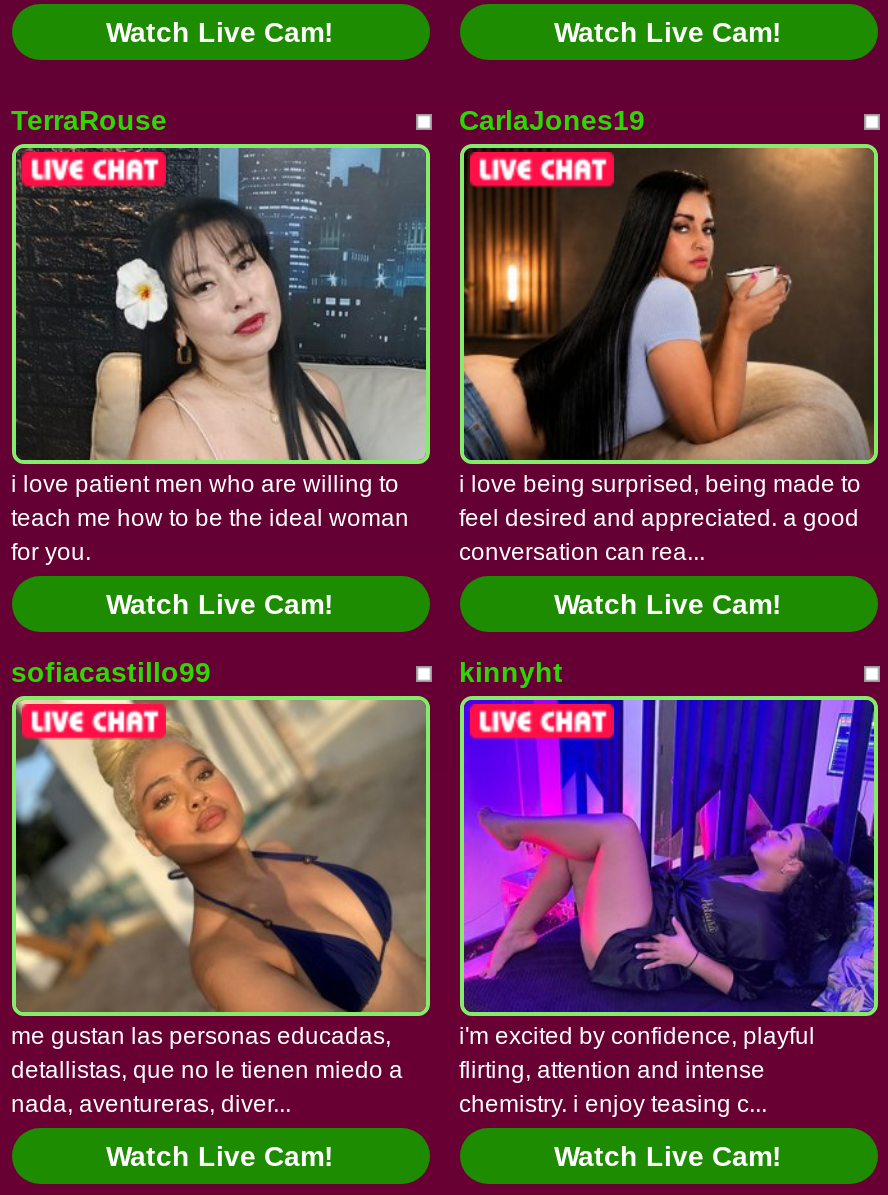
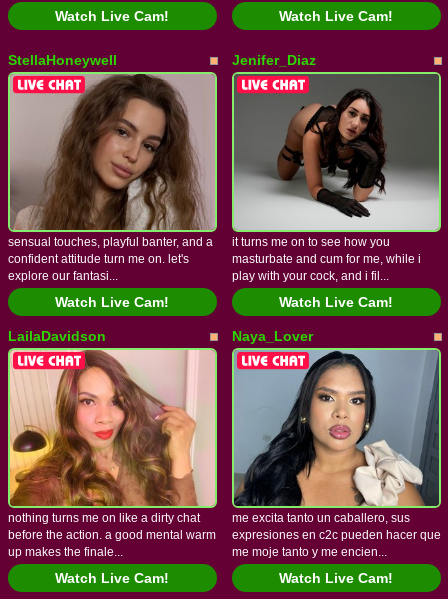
[11,104,167,136] TerraRouse -> [7,52,116,68] StellaHoneywell
[459,104,645,136] CarlaJones19 -> [231,52,315,68] Jenifer_Diaz
[11,146,426,566] [image] | i love patient men who are willing to | teach me how to be the ideal woman | for you. -> [7,74,216,283] [image] | sensual touches, playful banter, and a | confident attitude turn me on. let's | explore our fantasi...
[459,146,874,566] [image] | i love being surprised, being made to | feel desired and appreciated. a good | conversation can rea... -> [231,74,440,283] [image] | it turns me on to see how you | masturbate and cum for me, while i | play with your cock, and i fil...
[11,656,211,688] sofiacastillo99 -> [7,328,105,344] LailaDavidson
[459,656,563,688] kinnyht -> [231,328,312,344] Naya_Lover
[11,700,426,1118] [image] | me gustan las personas educadas, | detallistas, que no le tienen miedo a | nada, aventureras, diver... -> [7,349,216,559] [image] | nothing turns me on like a dirty chat | before the action. a good mental warm | up makes the finale...
[459,698,876,1118] [image] | i'm excited by confidence, playful | flirting, attention and intense | chemistry. i enjoy teasing c... -> [231,349,440,559] [image] | me excita tanto un caballero, sus | expresiones en c2c pueden hacer que | me moje tanto y me encien...

